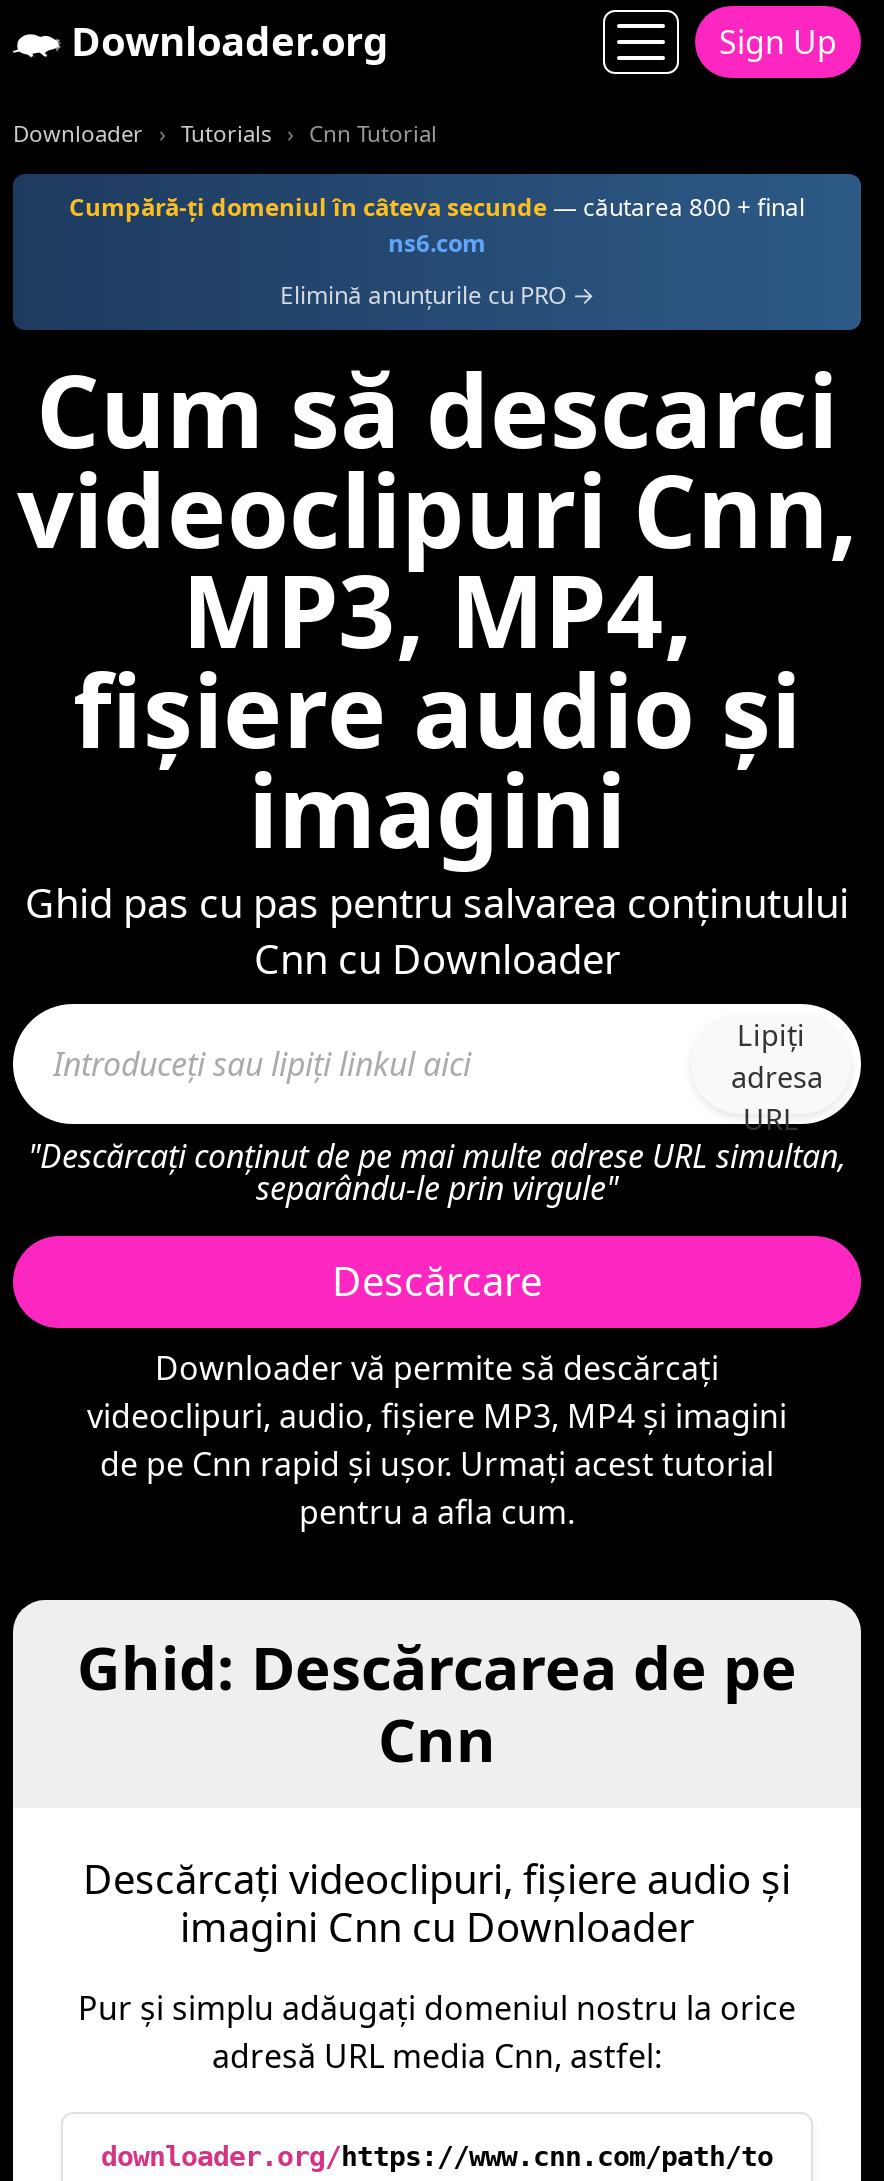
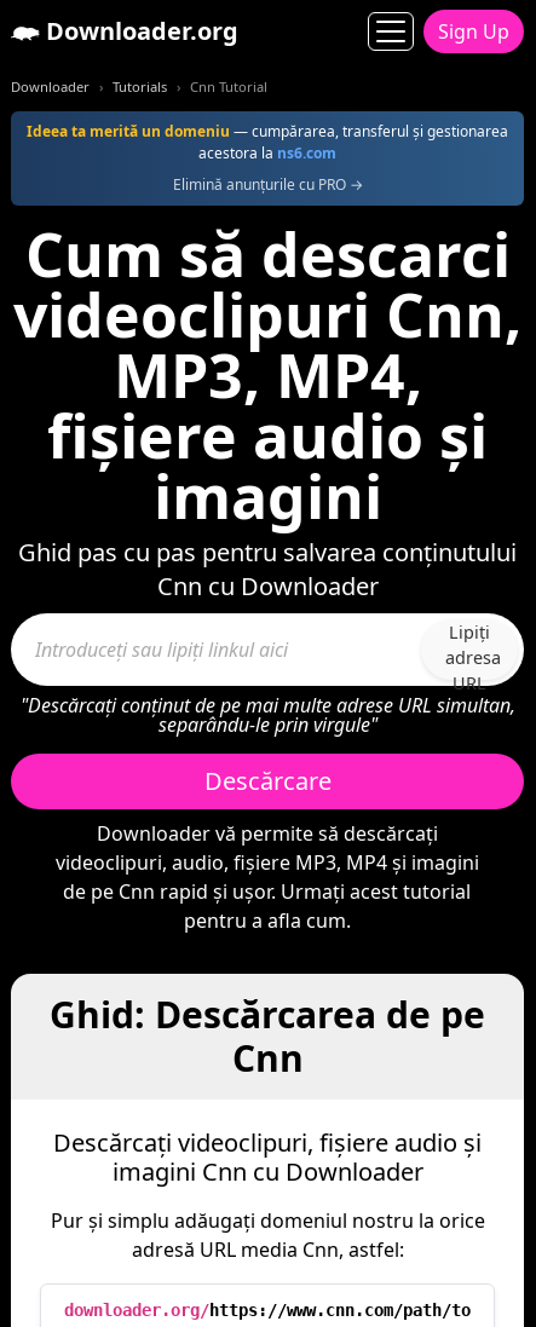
[69,190,805,260] Cumpără-ţi domeniul în câteva secunde — căutarea 800 + final | ns6.com -> [27,121,508,163] Ideea ta merită un domeniu — cumpărarea, transferul şi gestionarea | acestora la ns6.com

